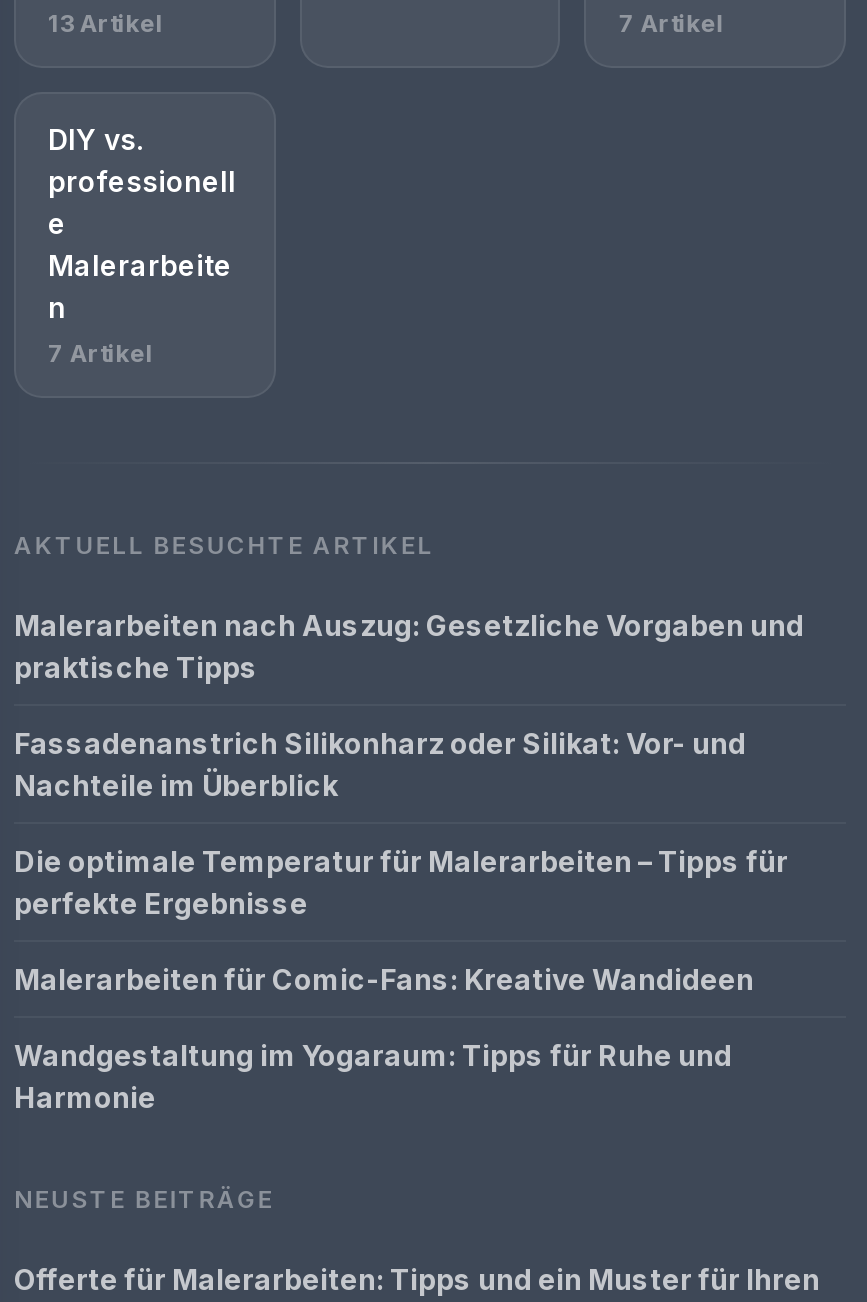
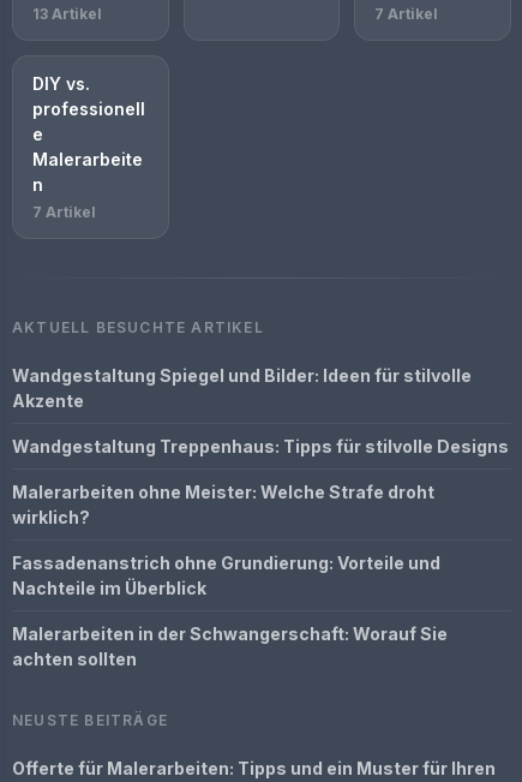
[14,608,804,760] Malerarbeiten nach Auszug: Gesetzliche Vorgaben und | praktische Tipps | Fassadenanstrich Silikonharz oder Silikat: Vor- und -> [12,365,509,573] Wandgestaltung Spiegel und Bilder: Ideen für stilvolle | Akzente | Wandgestaltung Treppenhaus: Tipps für stilvolle Designs | Malerarbeiten ohne Meister: Welche Strafe droht | wirklich? | Fassadenanstrich ohne Grundierung: Vorteile und
moved [14,768,338,802] -> [12,578,206,598]: Nachteile im Überblick
[14,844,788,1114] Die optimale Temperatur für Malerarbeiten – Tipps für | perfekte Ergebnisse | Malerarbeiten für Comic-Fans: Kreative Wandideen | Wandgestaltung im Yogaraum: Tipps für Ruhe und | Harmonie -> [12,623,448,669] Malerarbeiten in der Schwangerschaft: Worauf Sie | achten sollten

